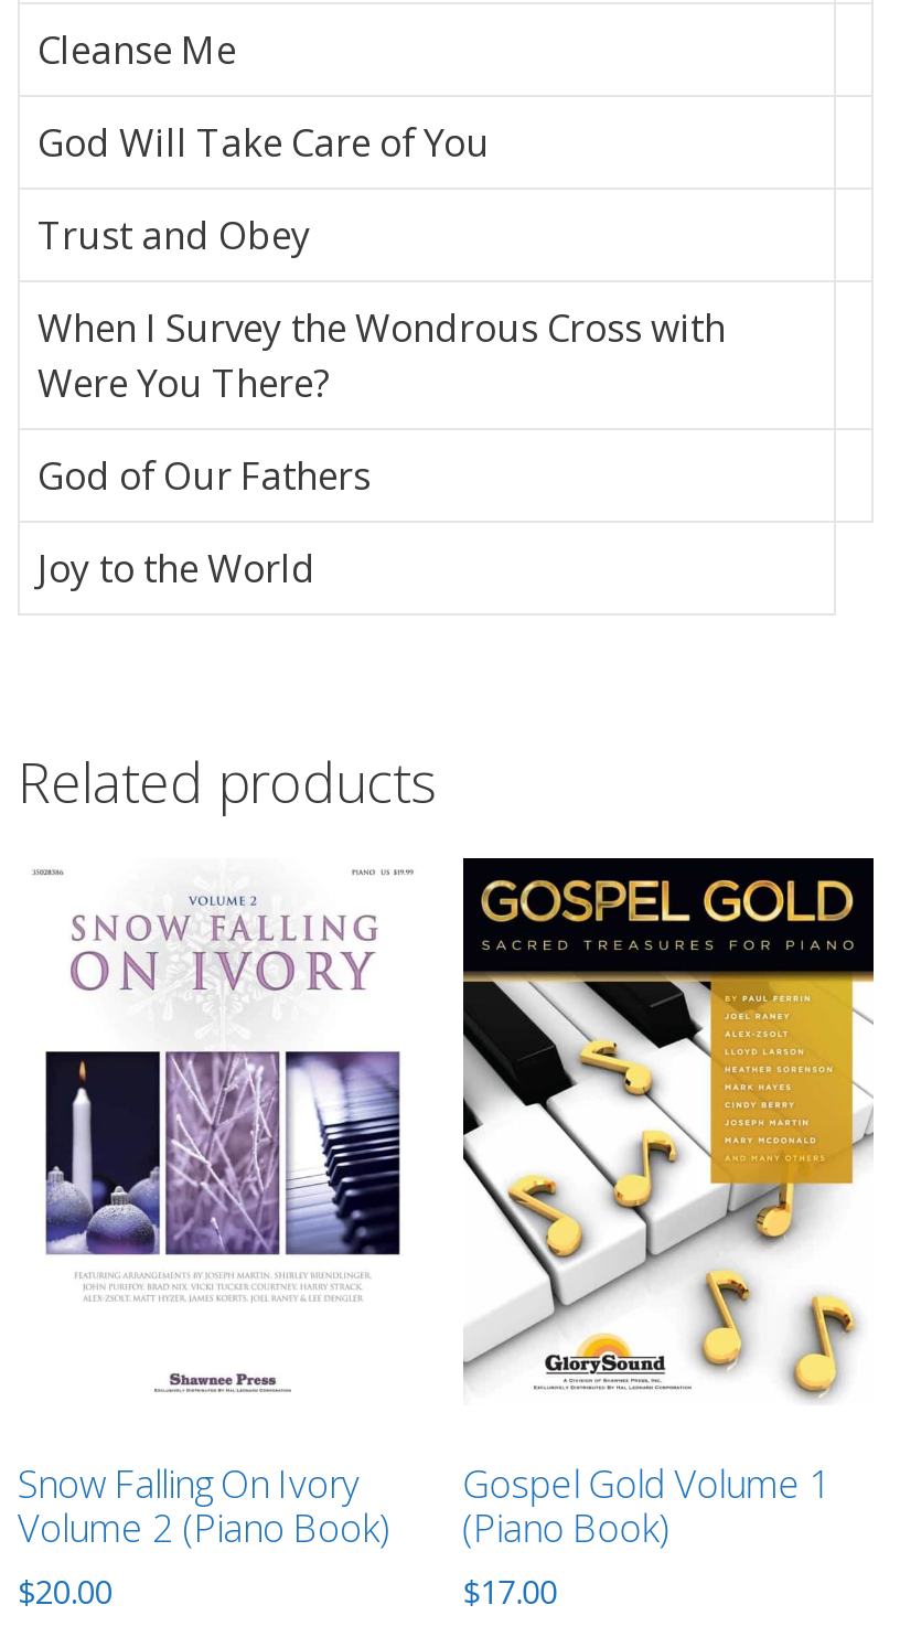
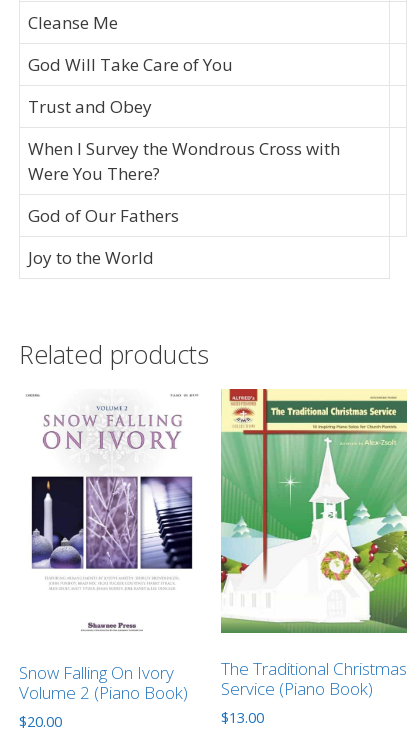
[461,856,876,1613] [image] | Gospel Gold Volume 1 | (Piano Book) | $17.00 -> [220,388,408,727] [image] | The Traditional Christmas | Service (Piano Book) | $13.00

